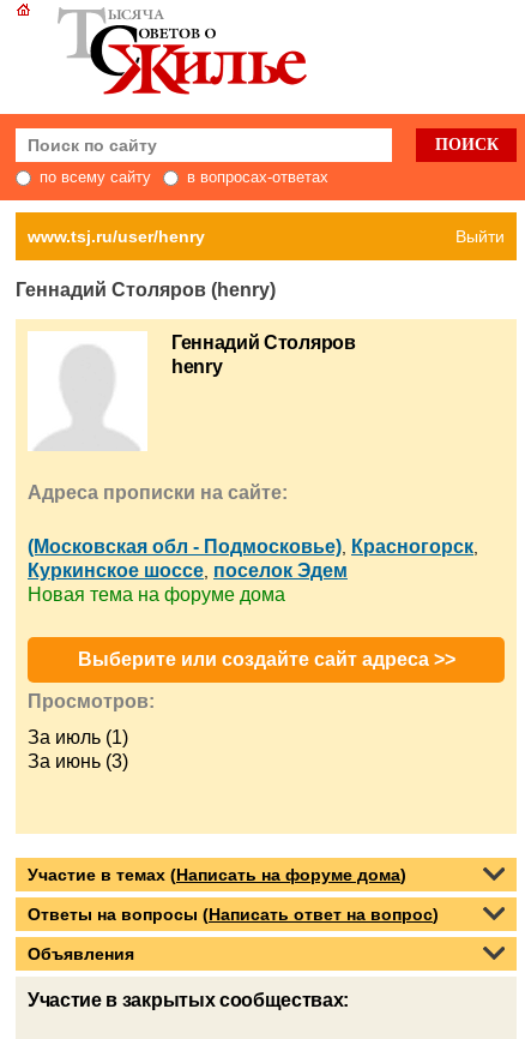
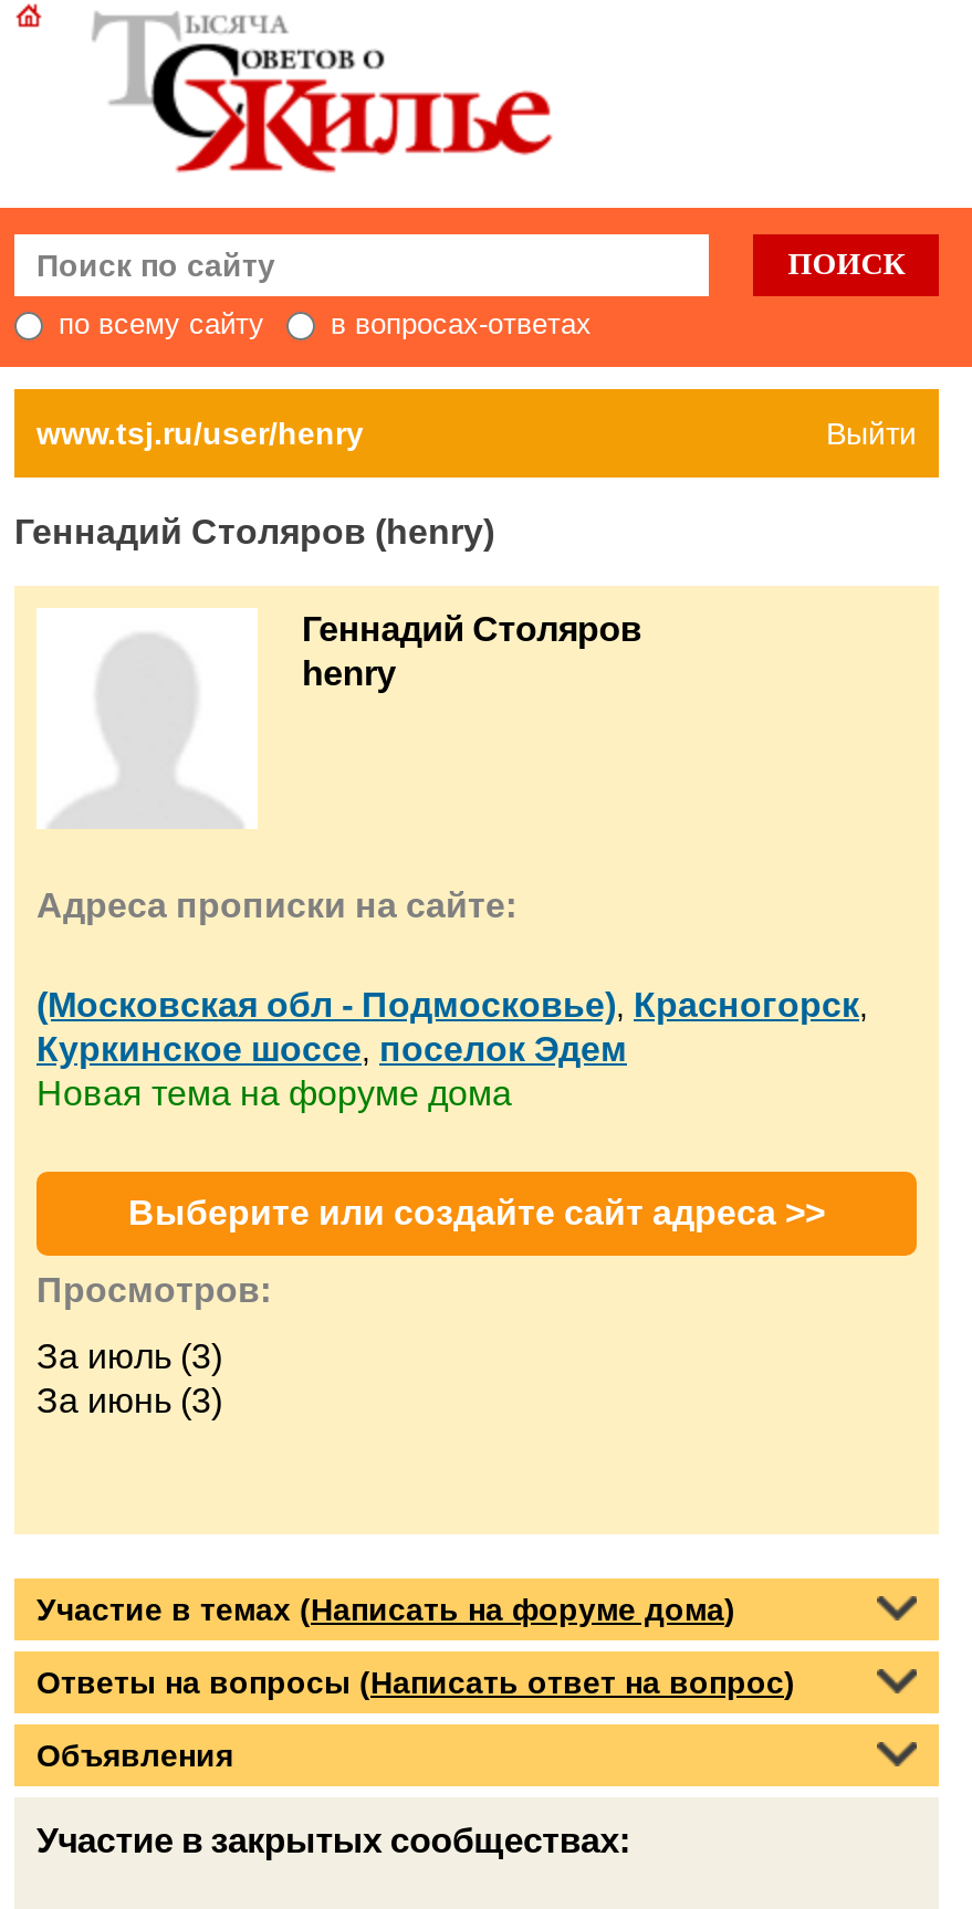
[28,727,128,747] За июль (1) -> [36,1338,222,1375] За июль (3)

